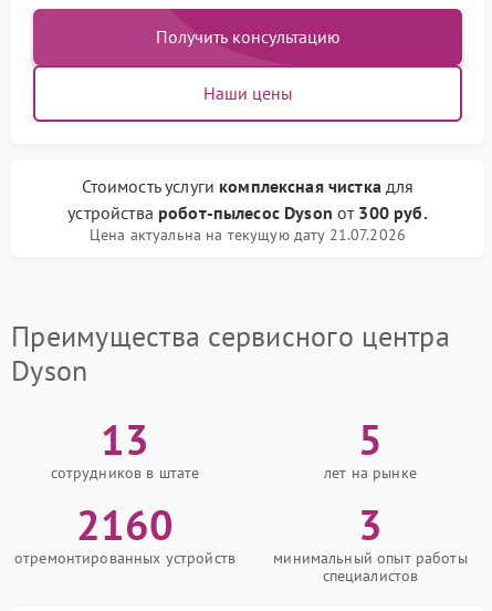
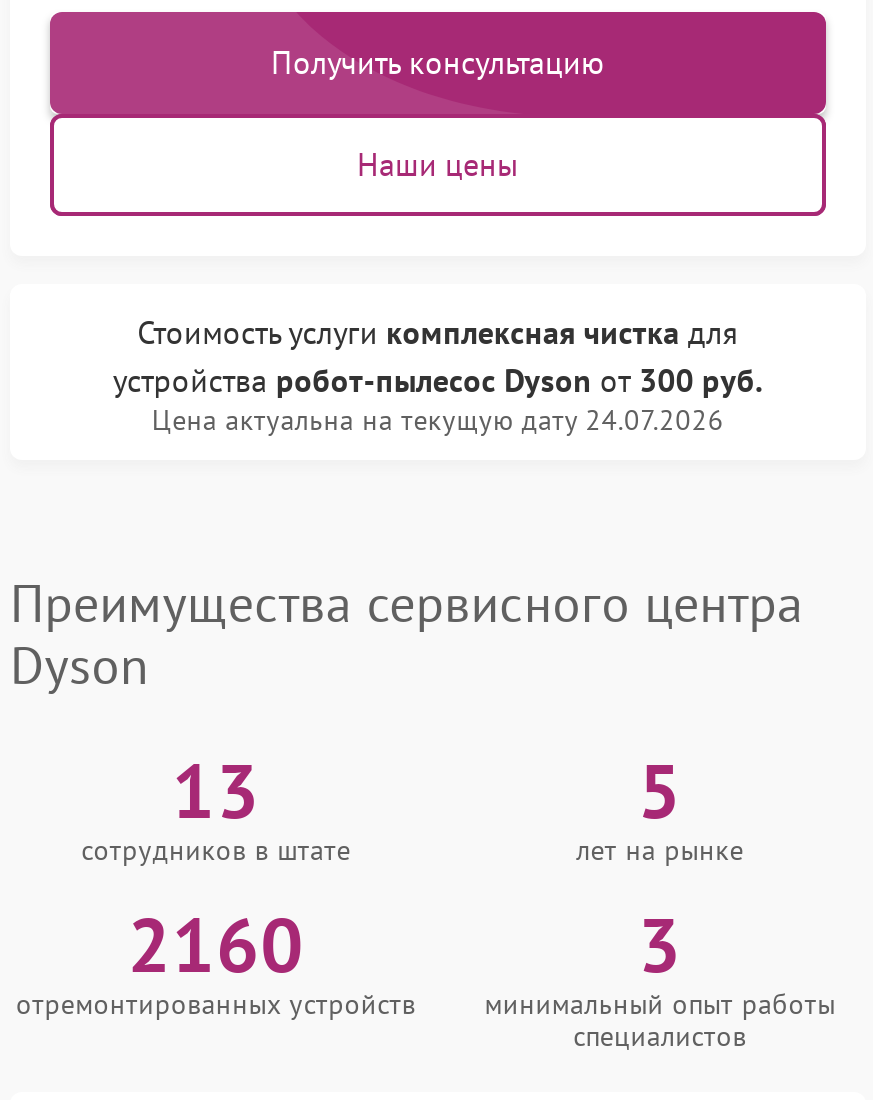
[89,225,406,245] Цена актуальна на текущую дату 21.07.2026 -> [152,402,724,438] Цена актуальна на текущую дату 24.07.2026

